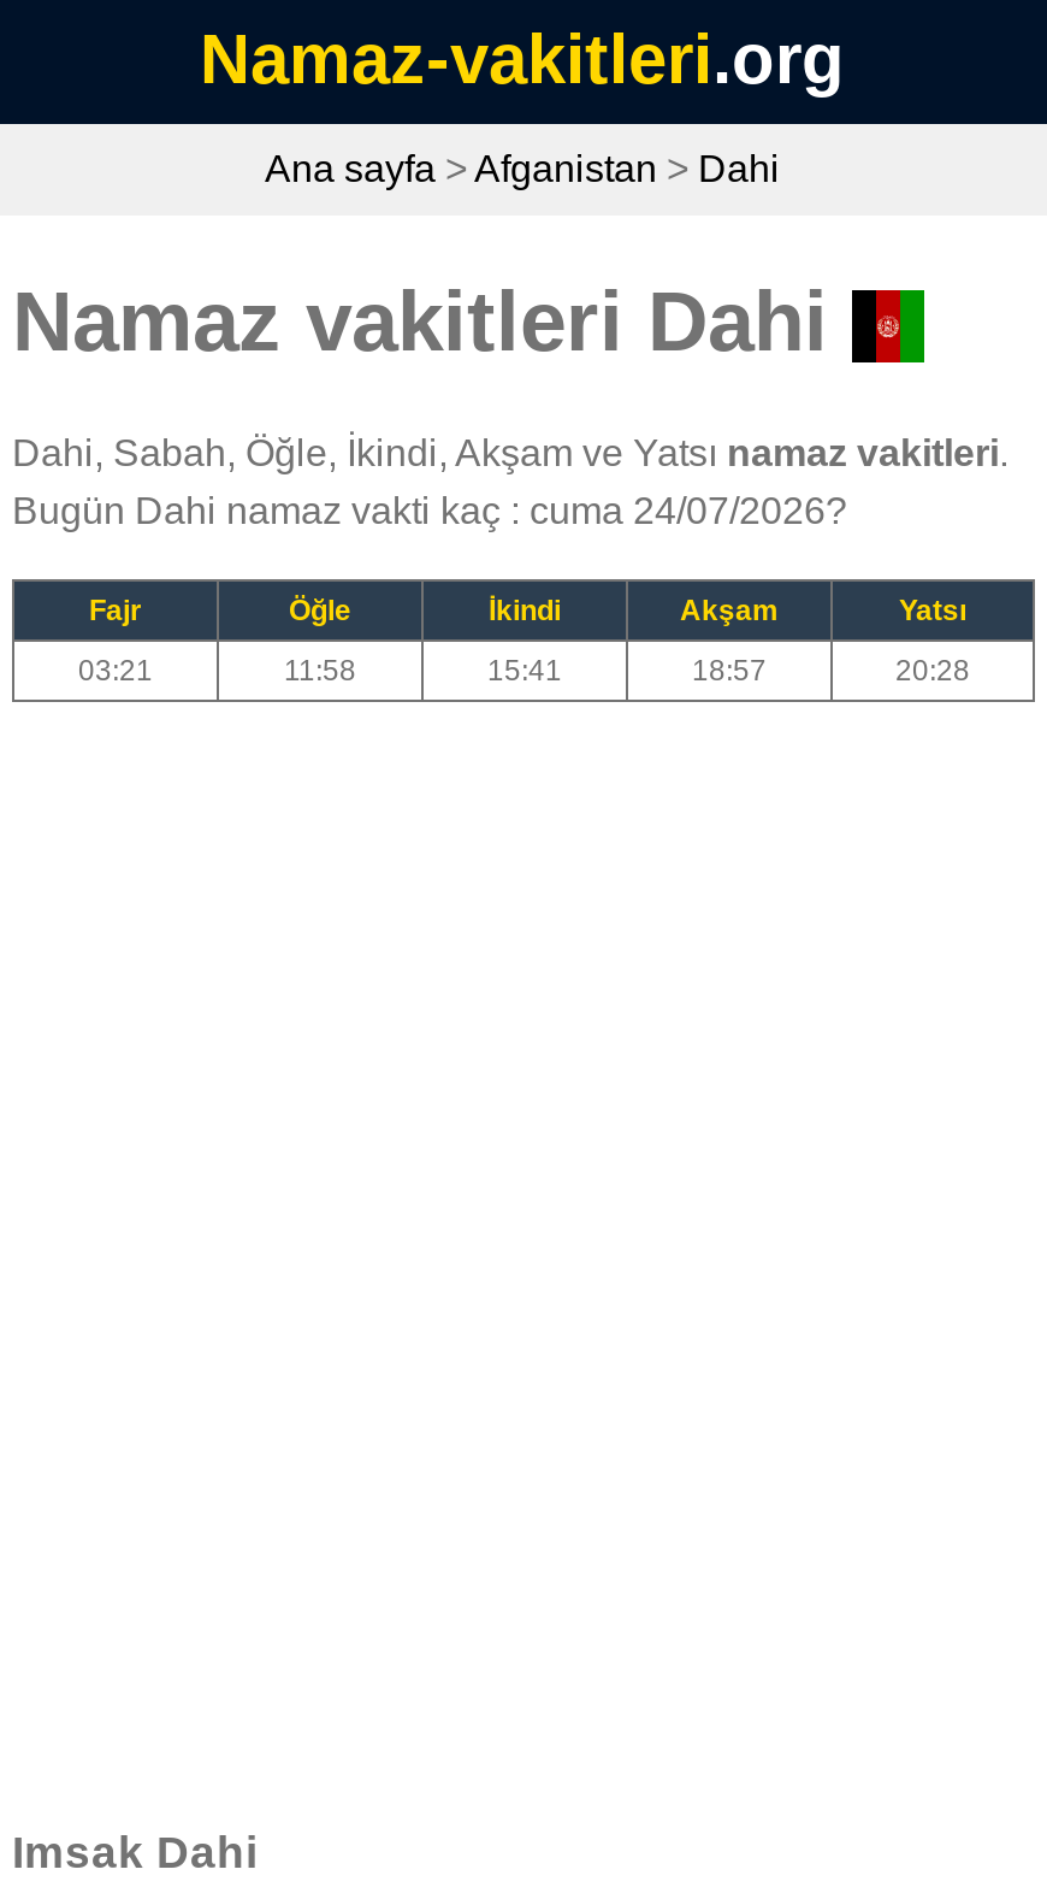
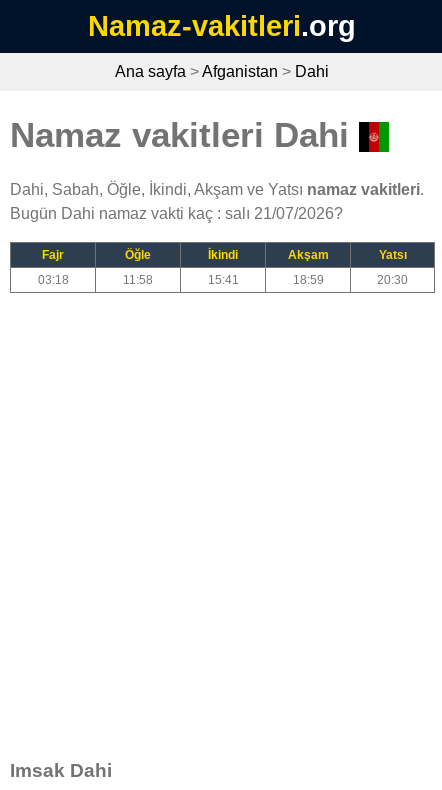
[12,491,847,532] Bugün Dahi namaz vakti kaç : cuma 24/07/2026? -> [10,205,343,222] Bugün Dahi namaz vakti kaç : salı 21/07/2026?
[78,654,153,688] 03:21 -> [37,273,68,287] 03:18
[692,654,767,688] 18:57 -> [292,273,323,287] 18:59
[895,654,970,688] 20:28 -> [377,273,408,287] 20:30

